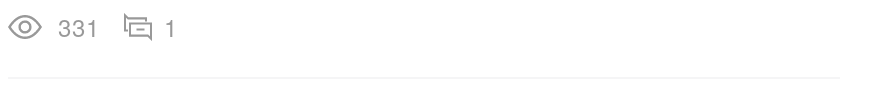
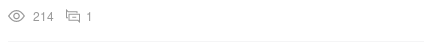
[58,9,178,43] 331 1 -> [33,7,93,24] 214 1

